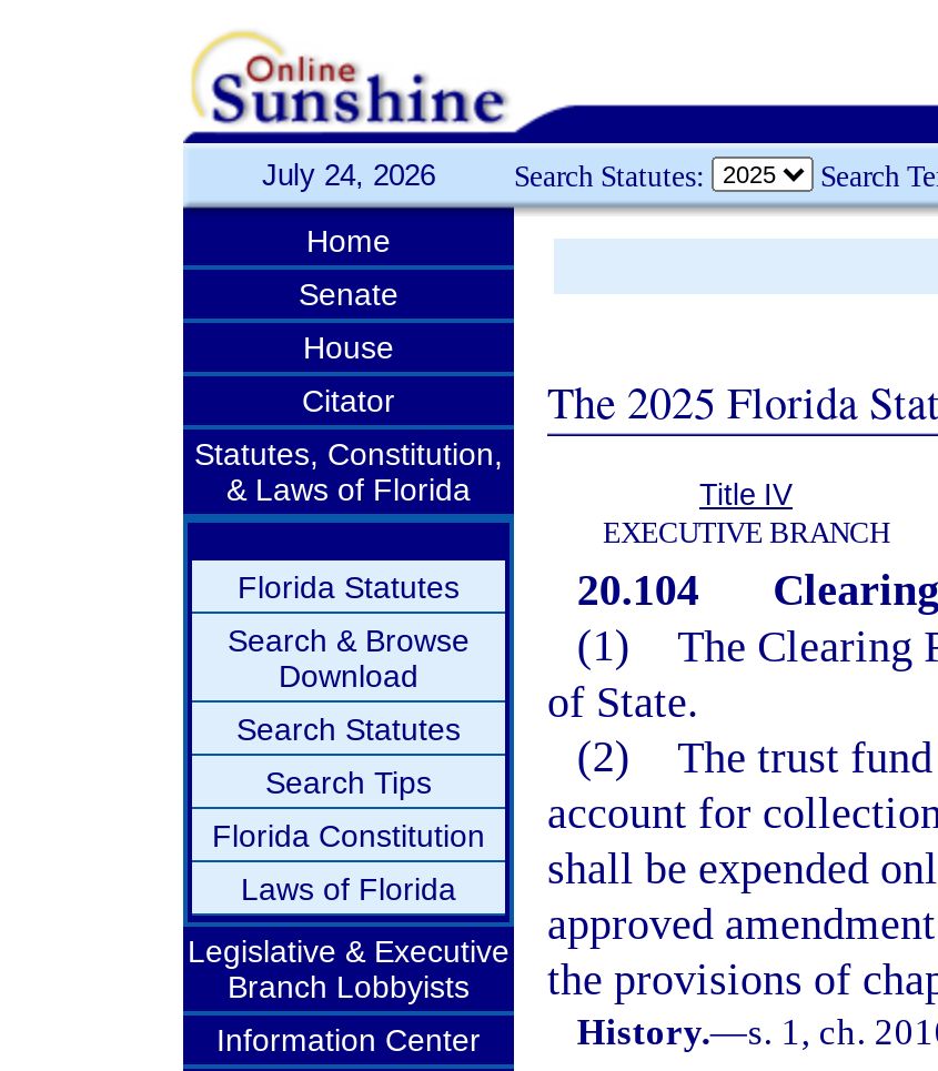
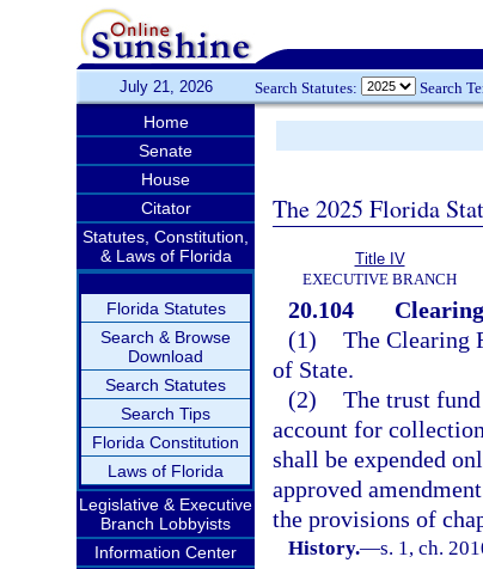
[262,159,435,192] July 24, 2026 -> [119,78,212,96] July 21, 2026

